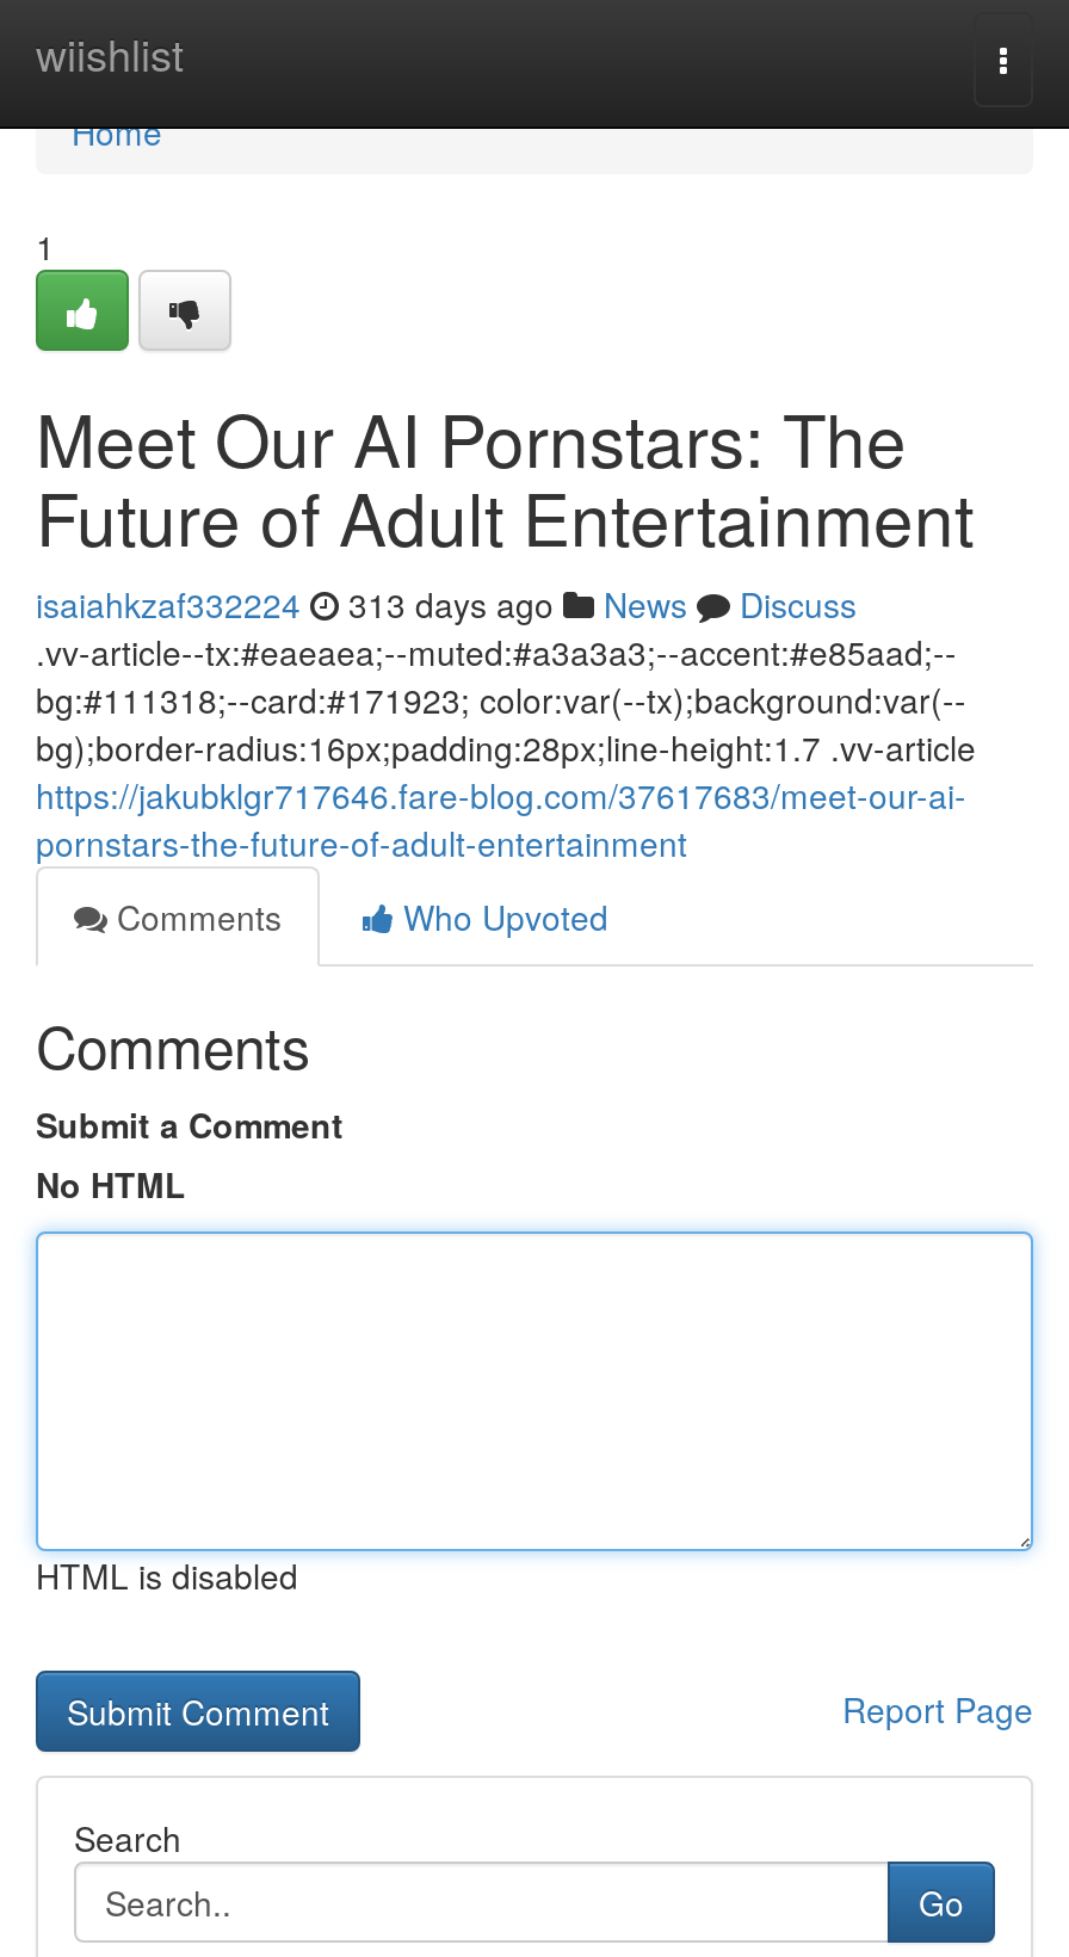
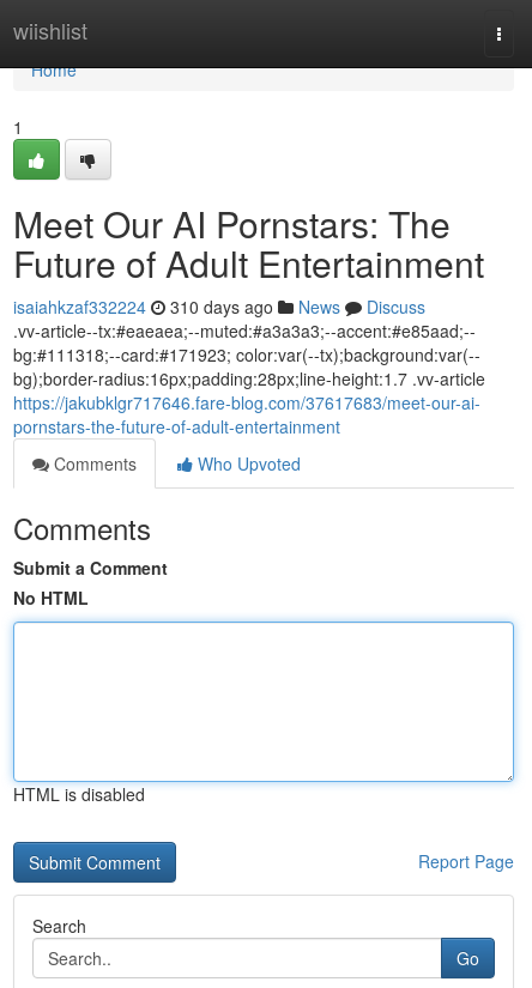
[36,580,857,628] isaiahkzaf332224 313 days ago News Discuss -> [13,295,425,319] isaiahkzaf332224 310 days ago News Discuss

